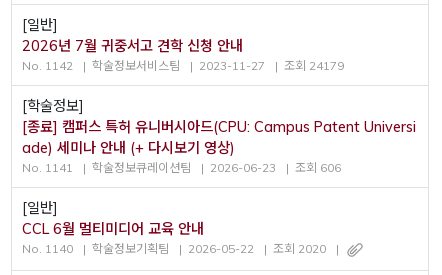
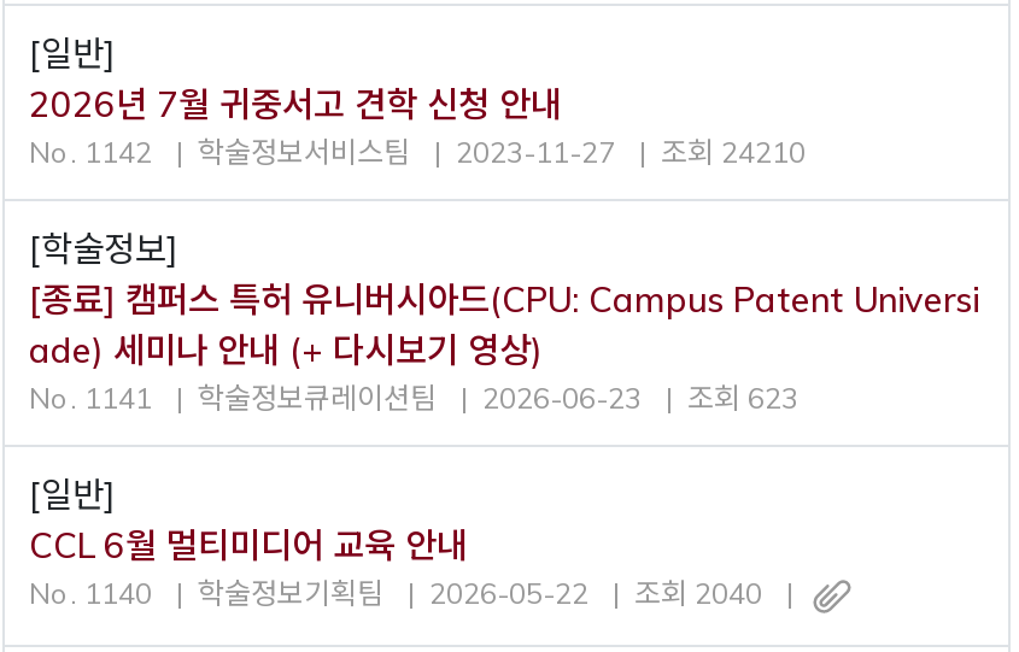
[22,58,344,73] No. 1142 학술정보서비스팀 2023-11-27 조회 24179 -> [29,134,806,170] No. 1142 학술정보서비스팀 2023-11-27 조회 24210
[22,160,341,175] No. 1141 학술정보큐레이션팀 2026-06-23 조회 606 -> [29,380,798,416] No. 1141 학술정보큐레이션팀 2026-06-23 조회 623
[22,241,326,256] No. 1140 학술정보기획팀 2026-05-22 조회 2020 -> [29,575,762,611] No. 1140 학술정보기획팀 2026-05-22 조회 2040

